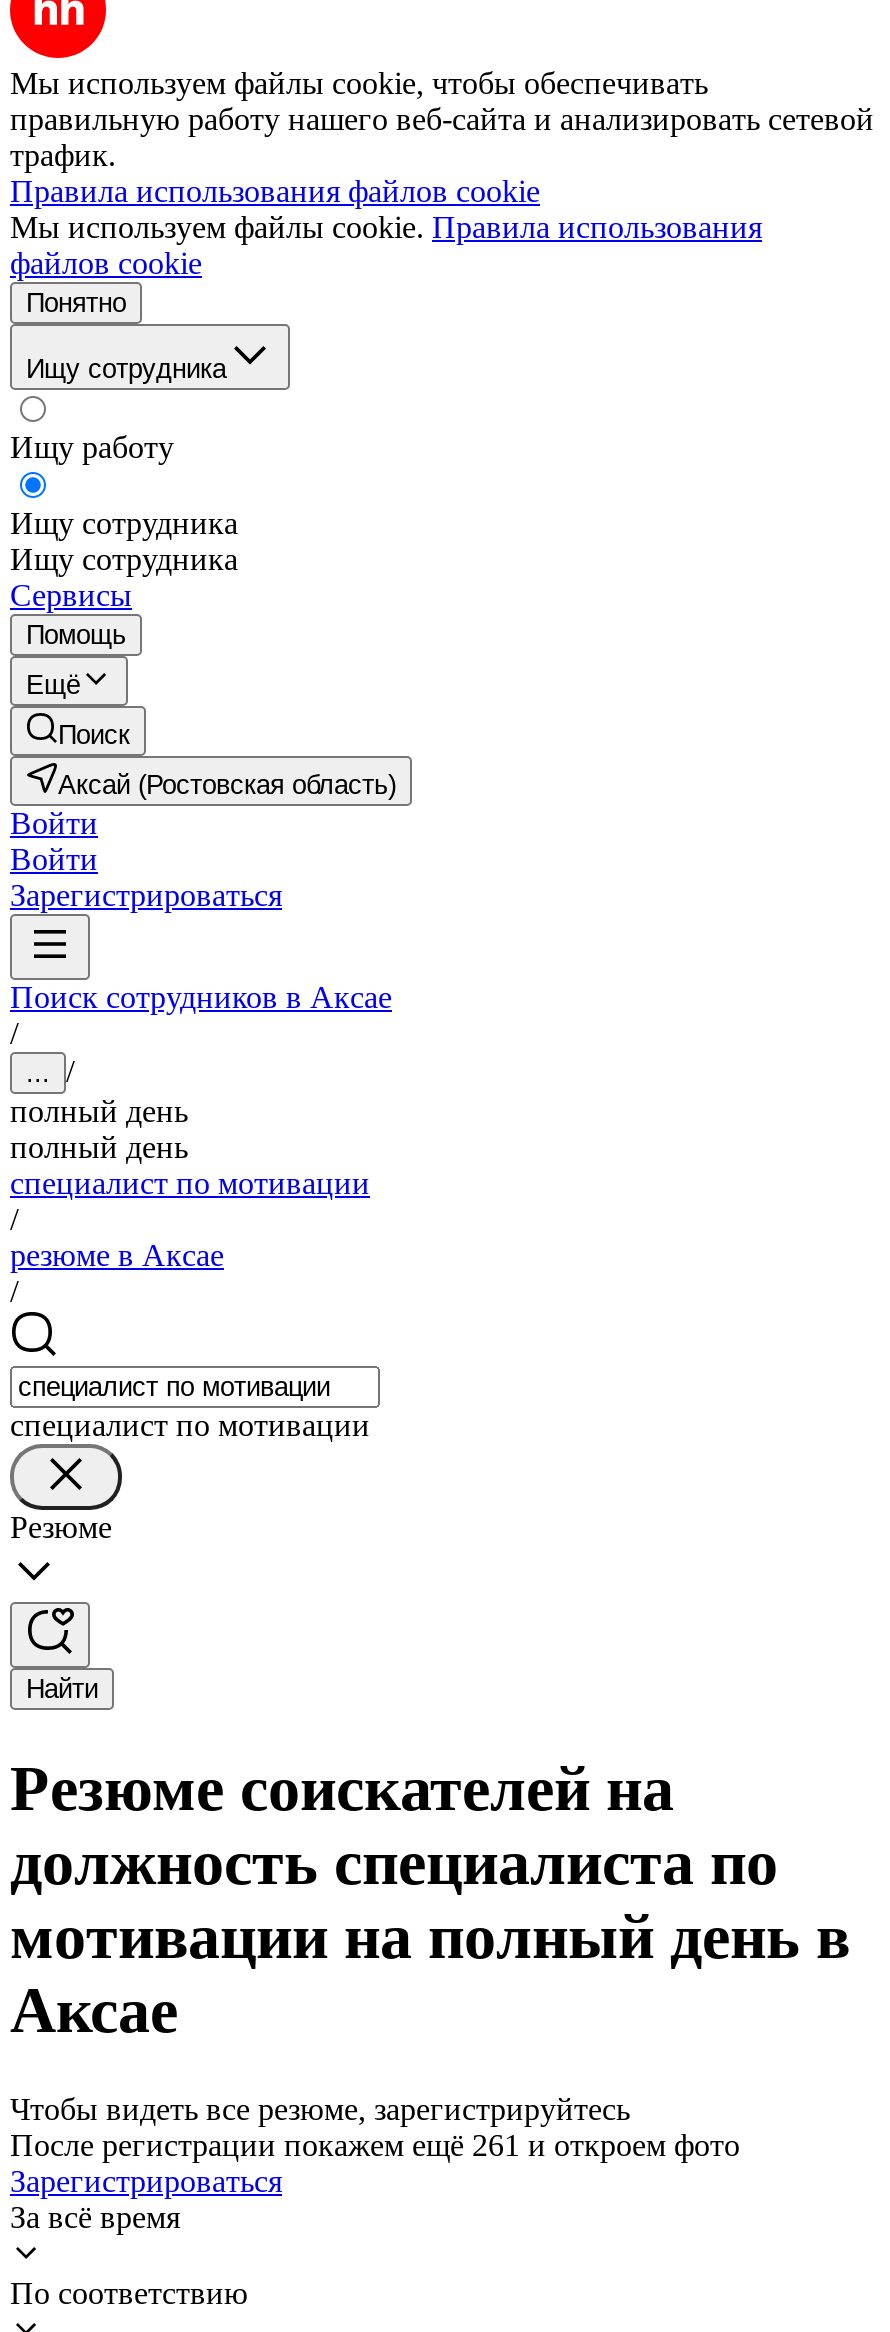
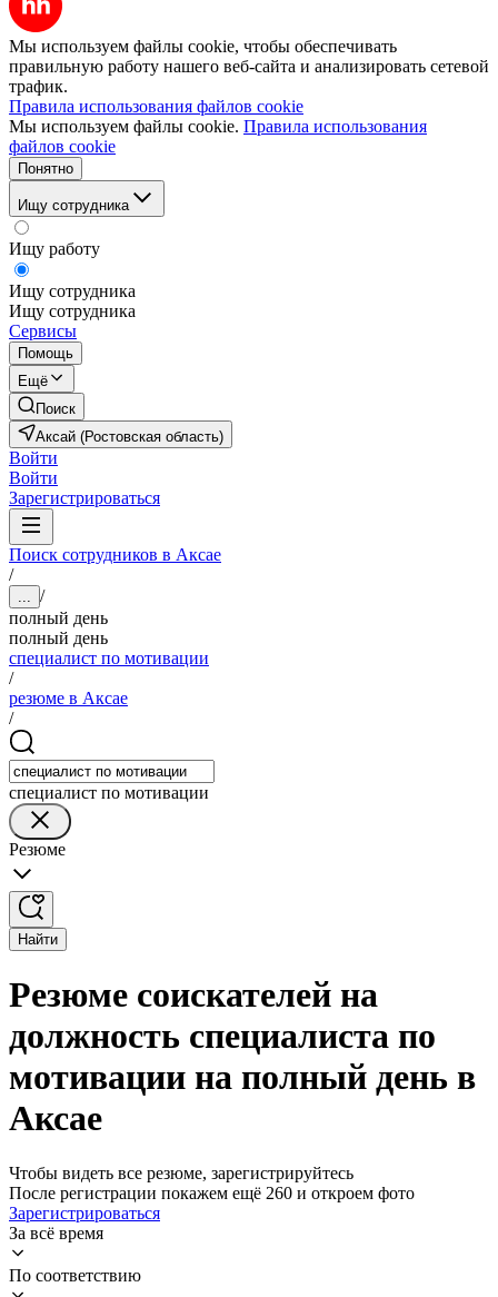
[10,2128,740,2162] После регистрации покажем ещё 261 и откроем фото -> [9,1183,415,1202] После регистрации покажем ещё 260 и откроем фото

